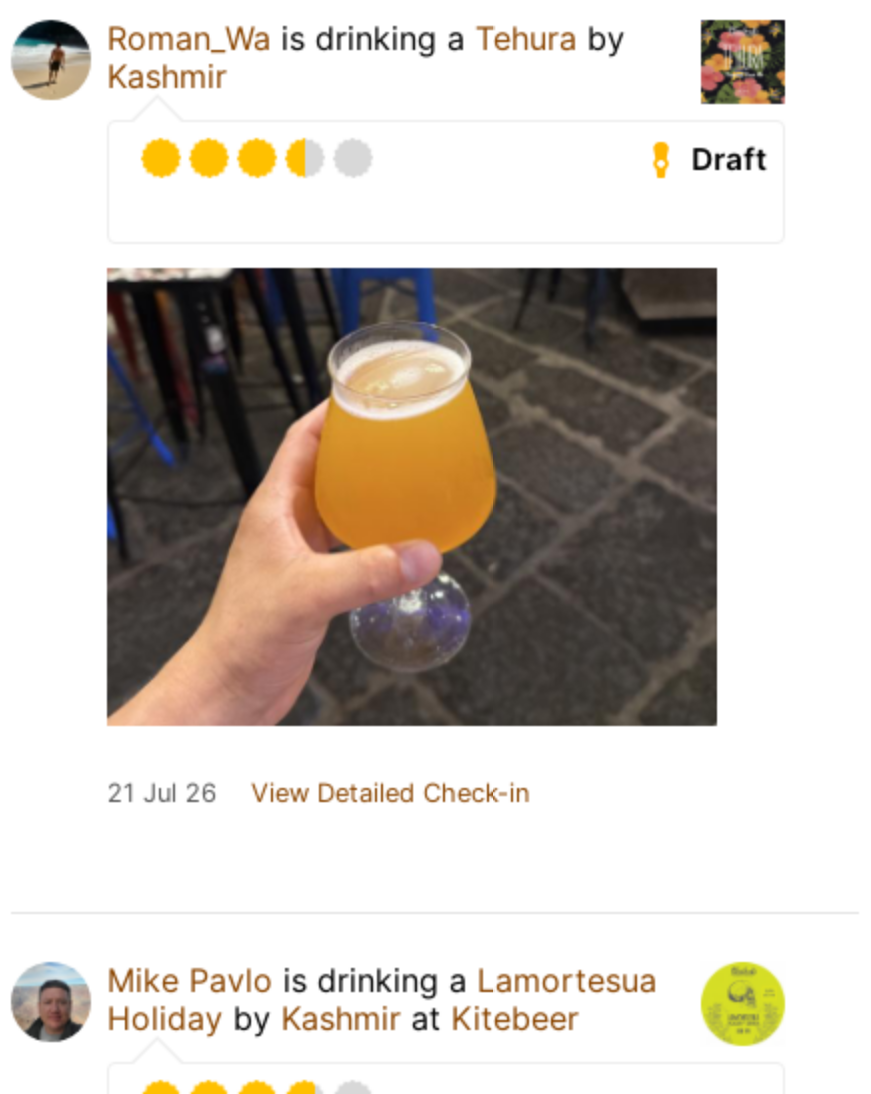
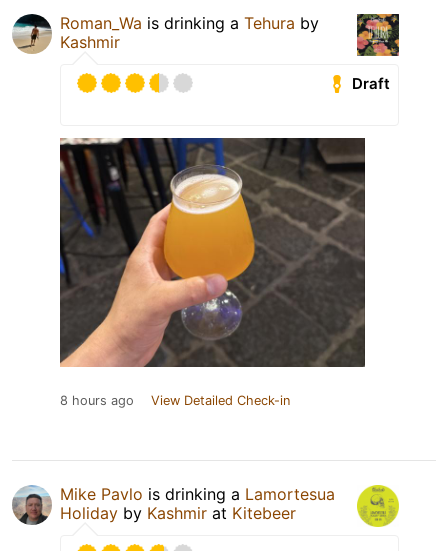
[107,779,529,809] 21 Jul 26 View Detailed Check-in -> [60,393,290,408] 8 hours ago View Detailed Check-in

